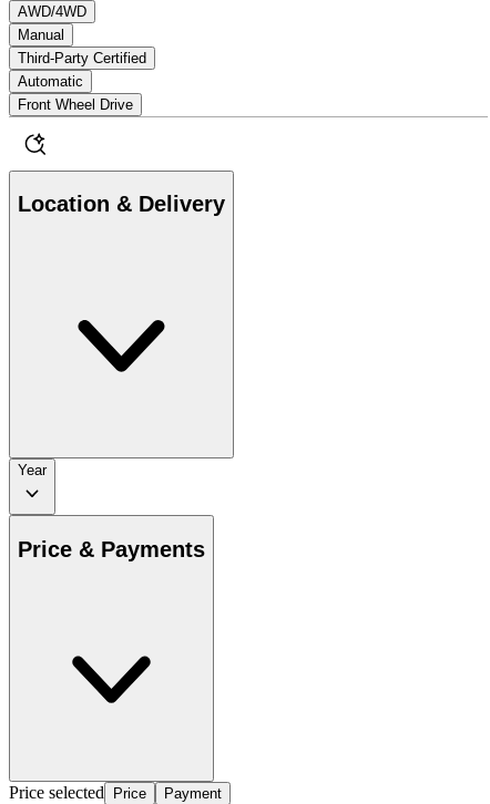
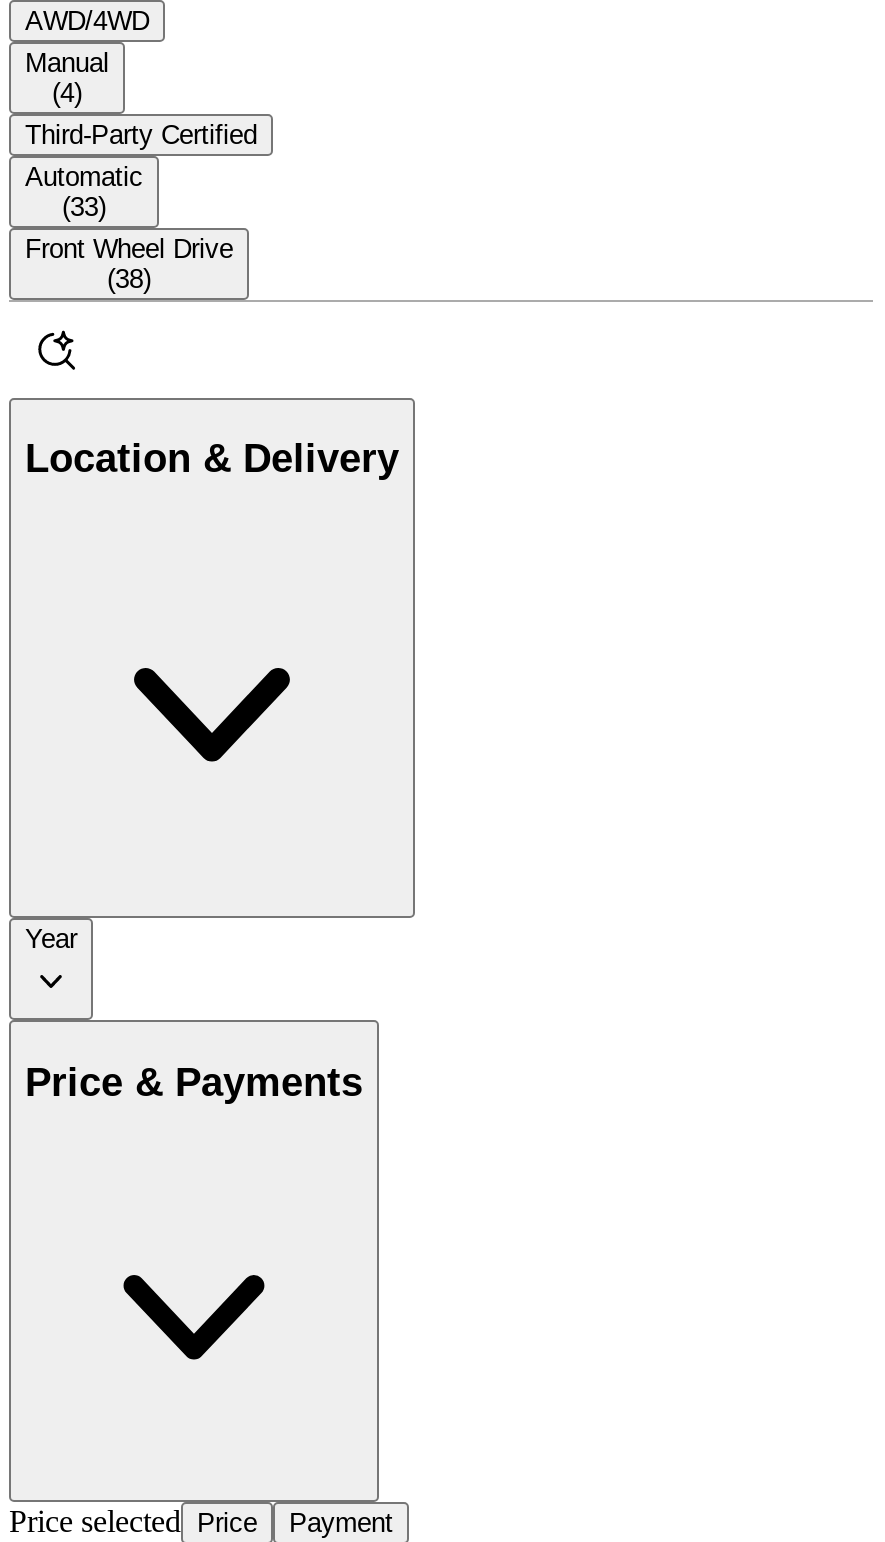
none -> [52,78,82,108] (4)
none -> [62,192,106,222] (33)
none -> [107,264,151,294] (38)

